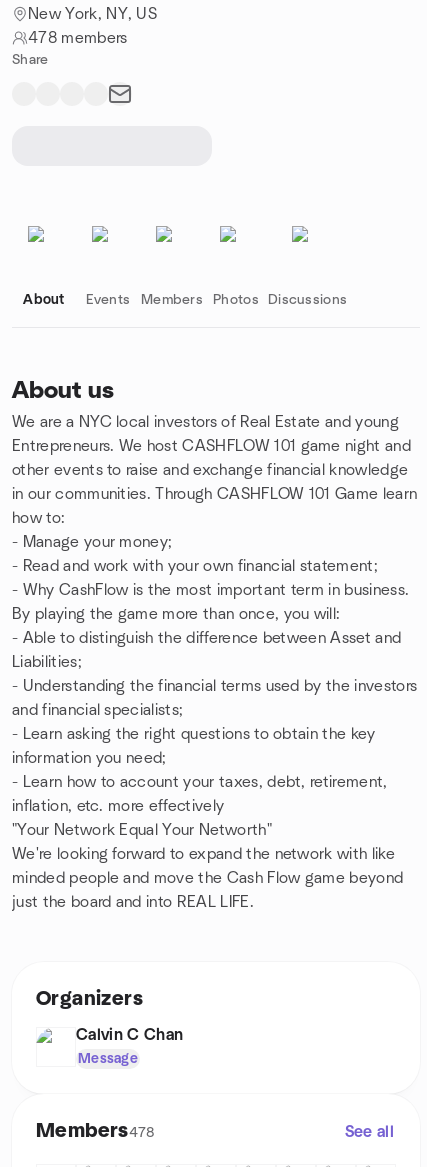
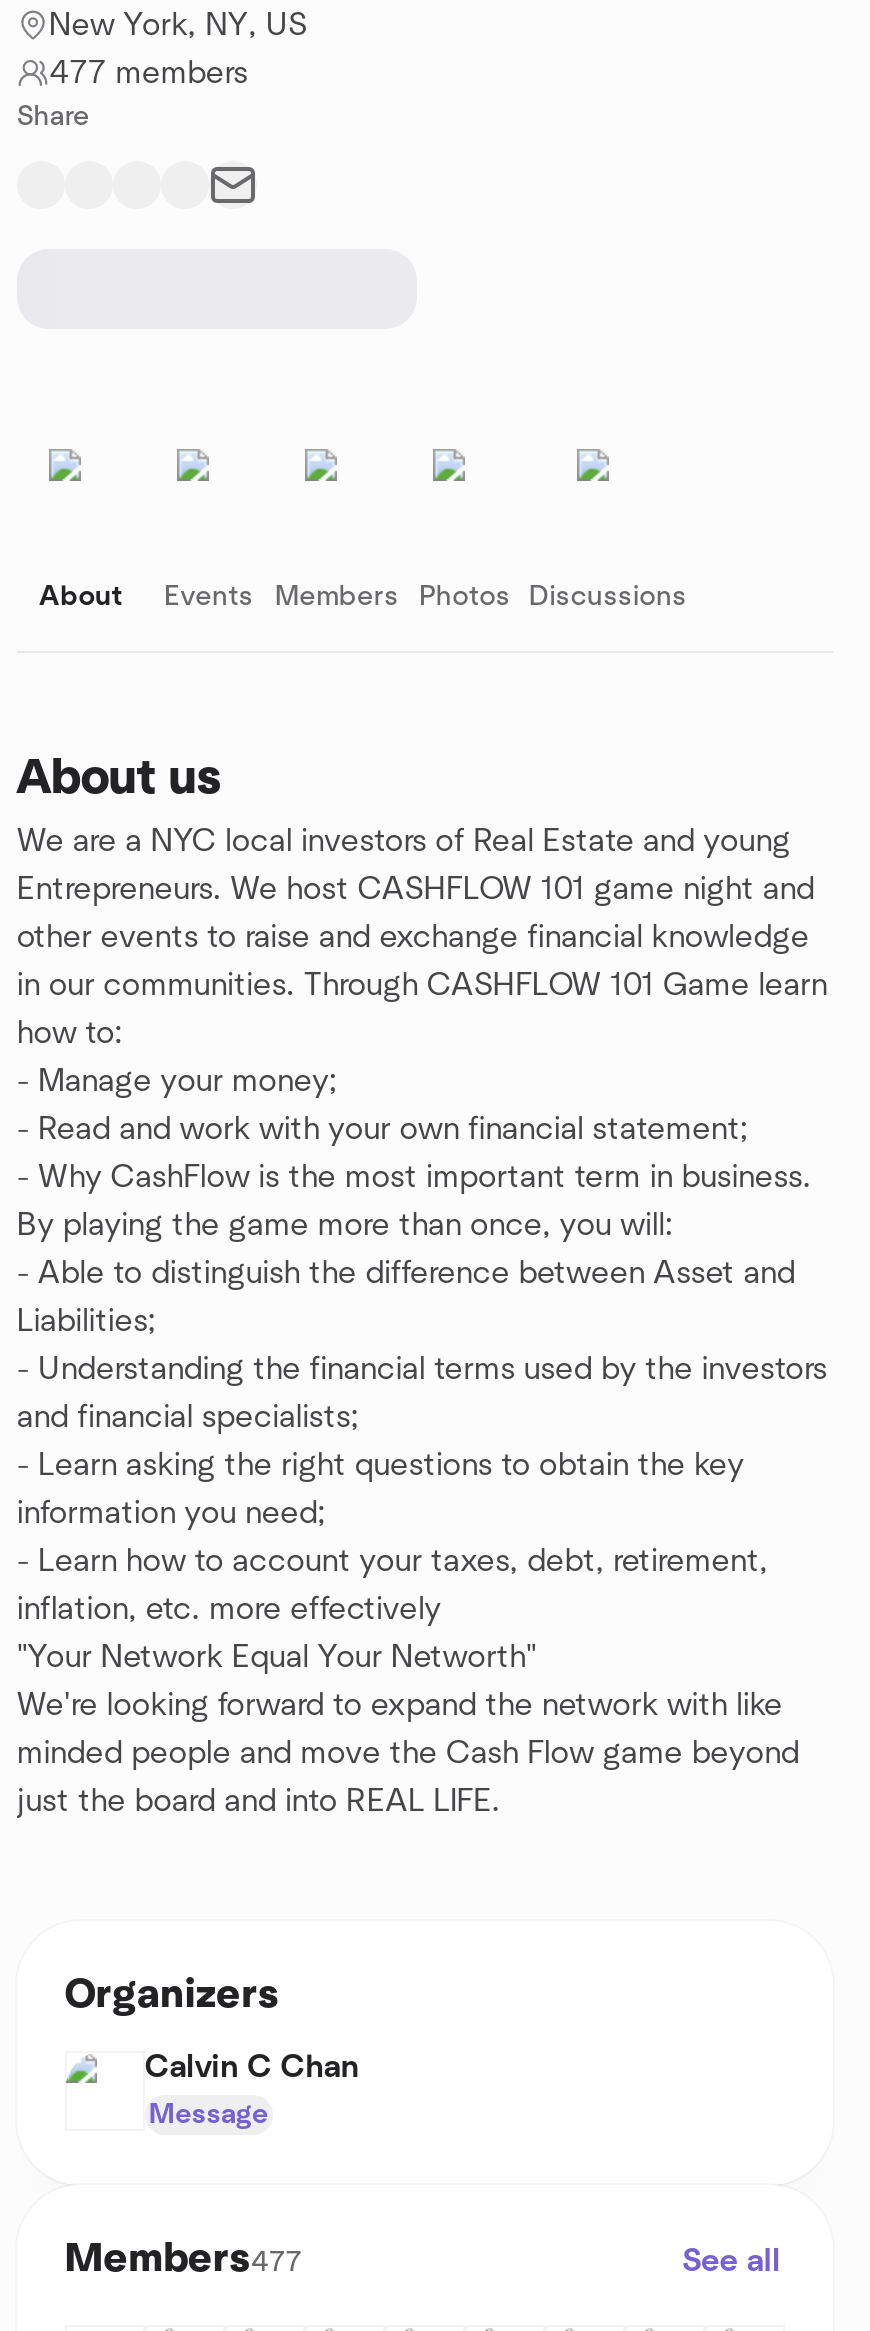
[28,30,127,46] 478 members -> [49,57,248,89] 477 members
[36,1121,156,1141] Members478 -> [65,2239,302,2279] Members477

